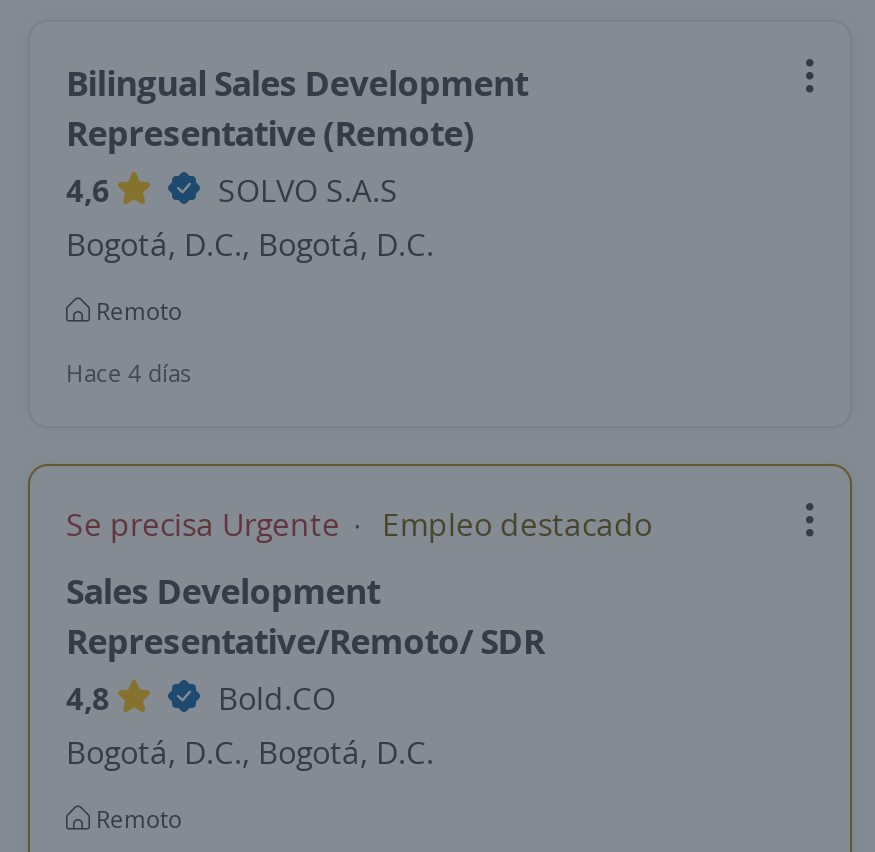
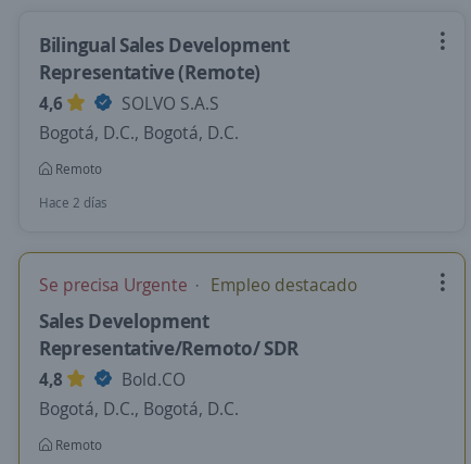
[66,356,192,390] Hace 4 días -> [39,193,107,212] Hace 2 días

